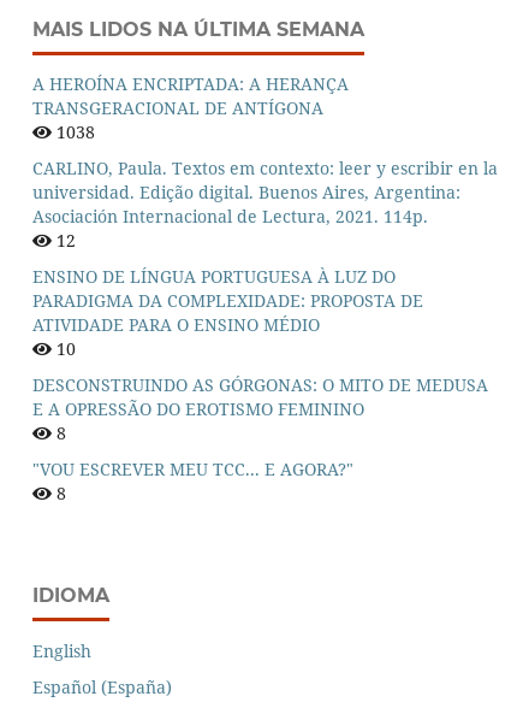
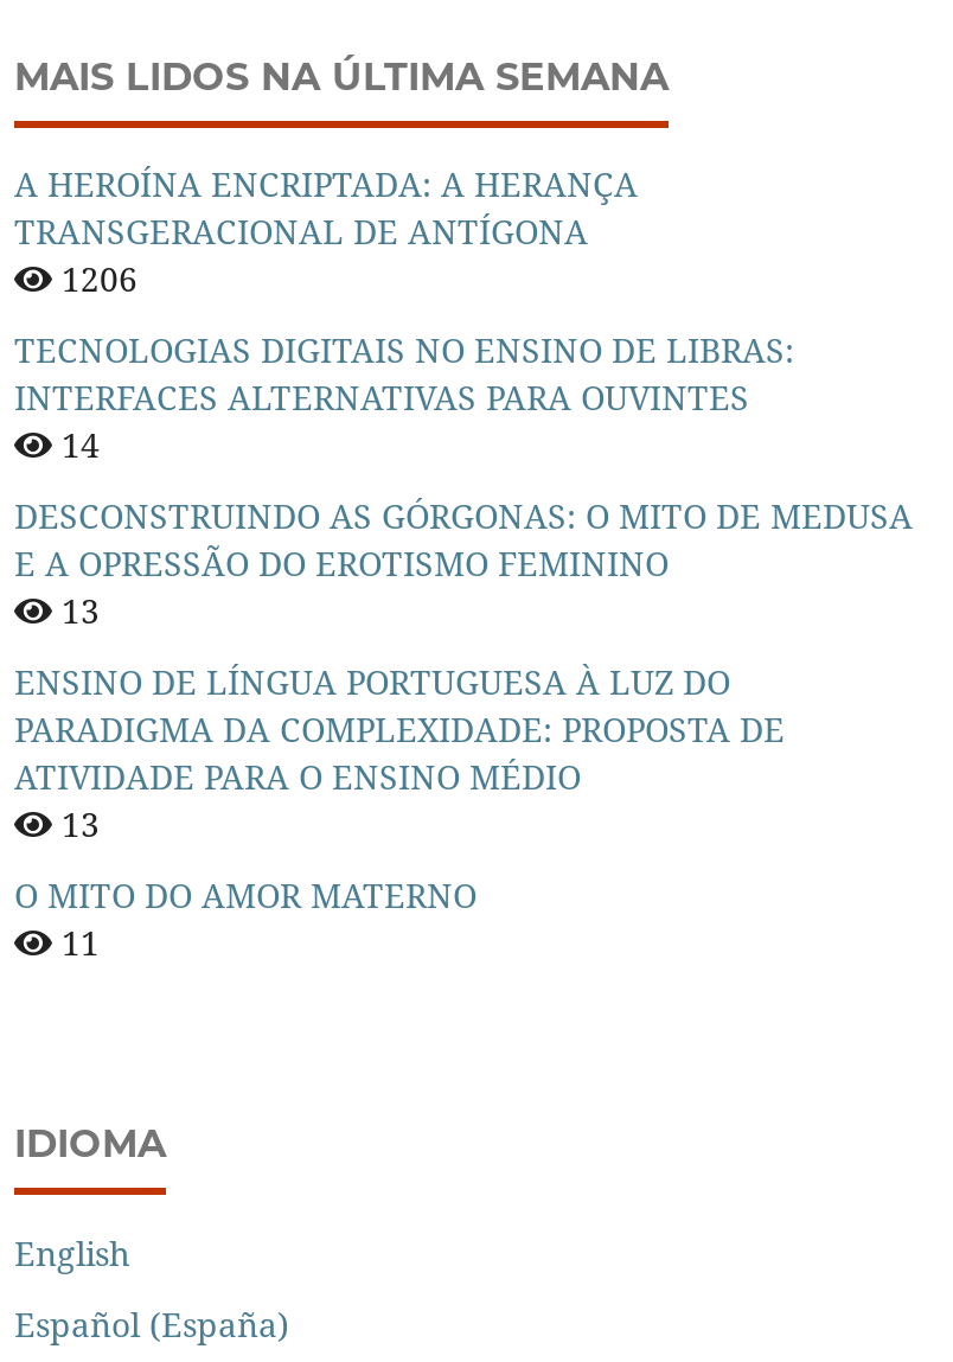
[32,121,498,252] 1038 | CARLINO, Paula. Textos em contexto: leer y escribir en la | universidad. Edição digital. Buenos Aires, Argentina: | Asociación Internacional de Lectura, 2021. 114p. | 12 -> [14,257,794,634] 1206 | TECNOLOGIAS DIGITAIS NO ENSINO DE LIBRAS: | INTERFACES ALTERNATIVAS PARA OUVINTES | 14 | 13
moved [32,265,423,336] -> [14,660,785,800]: ENSINO DE LÍNGUA PORTUGUESA À LUZ DO | PARADIGMA DA COMPLEXIDADE: PROPOSTA DE | ATIVIDADE PARA O ENSINO MÉDIO
[32,338,353,505] 10 | 8 | "VOU ESCREVER MEU TCC... E AGORA?" | 8 -> [14,802,476,966] 13 | O MITO DO AMOR MATERNO | 11
moved [32,374,488,421] -> [14,494,913,587]: DESCONSTRUINDO AS GÓRGONAS: O MITO DE MEDUSA | E A OPRESSÃO DO EROTISMO FEMININO

